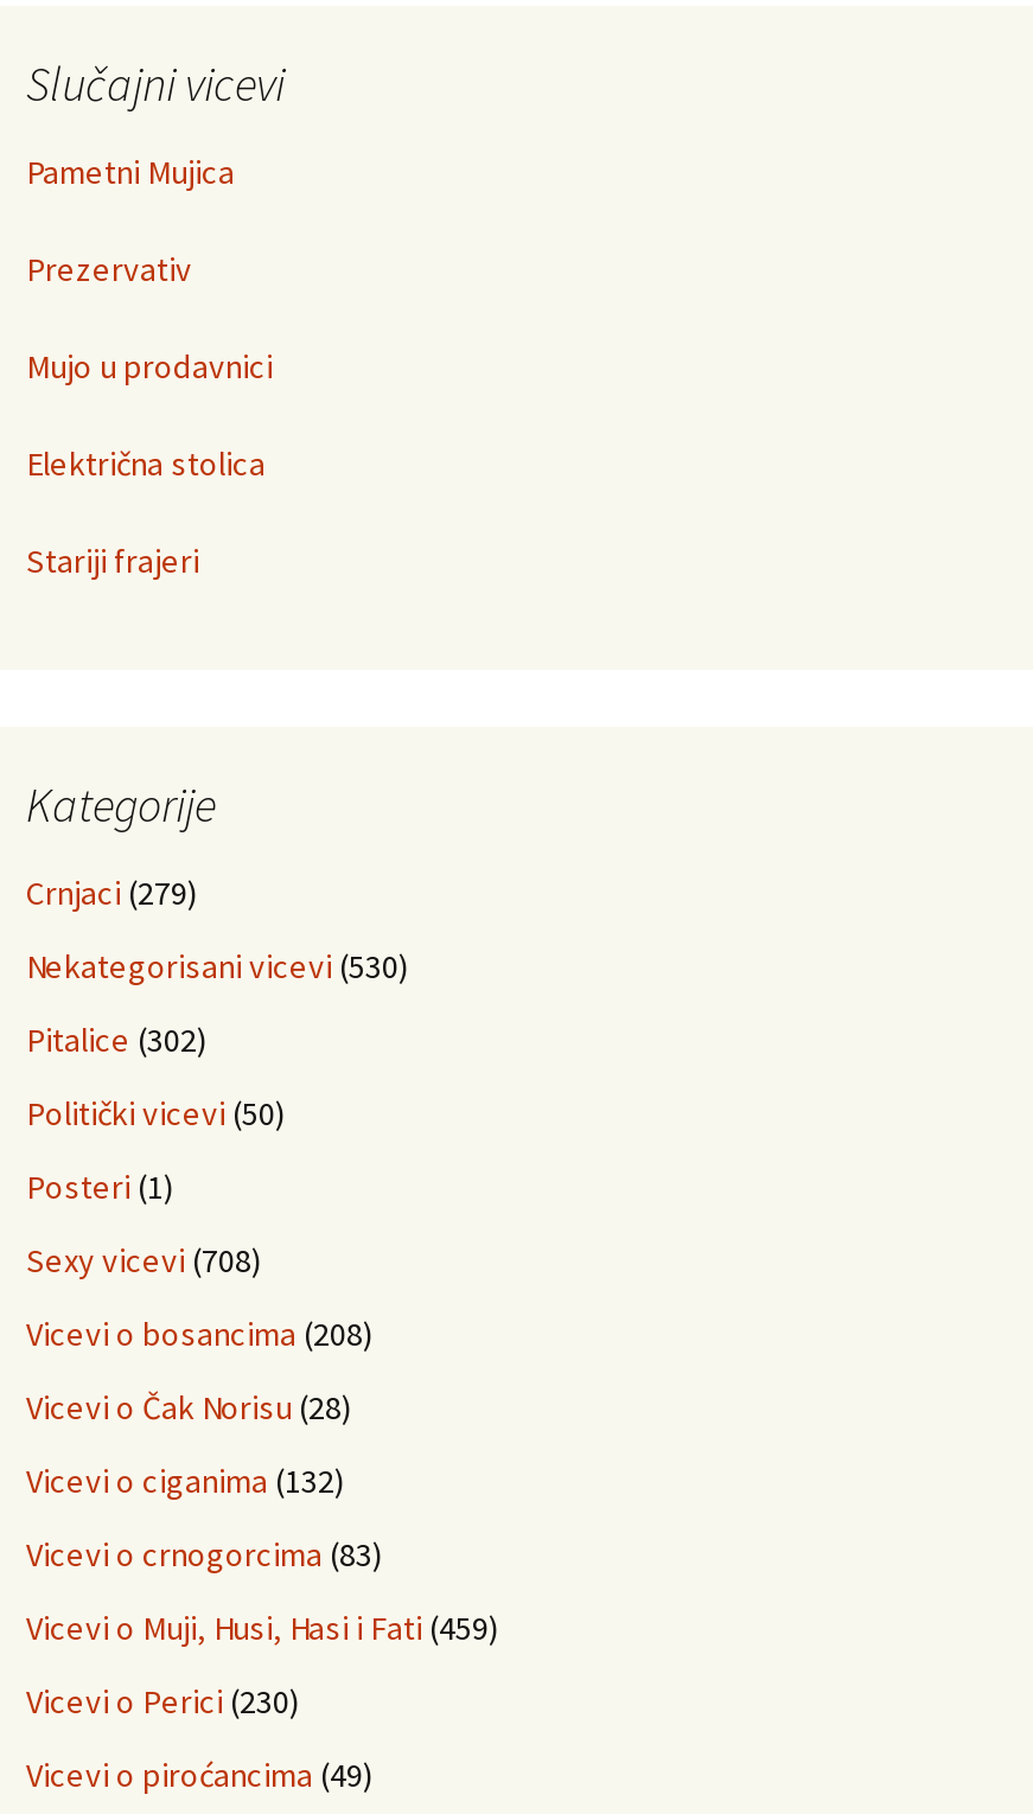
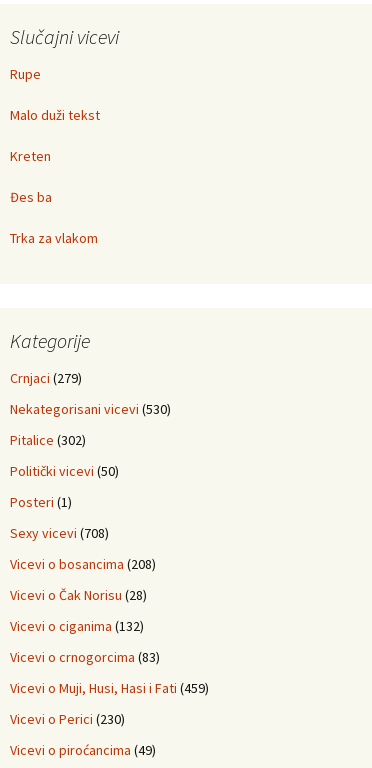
[26,151,235,193] Pametni Mujica -> [10,65,41,83] Rupe
[26,248,192,290] Prezervativ -> [10,106,100,124] Malo duži tekst
[26,345,273,388] Mujo u prodavnici -> [10,147,51,165] Kreten
[26,442,266,485] Električna stolica -> [10,188,52,206] Đes ba
[26,539,199,582] Stariji frajeri -> [10,229,98,247] Trka za vlakom

